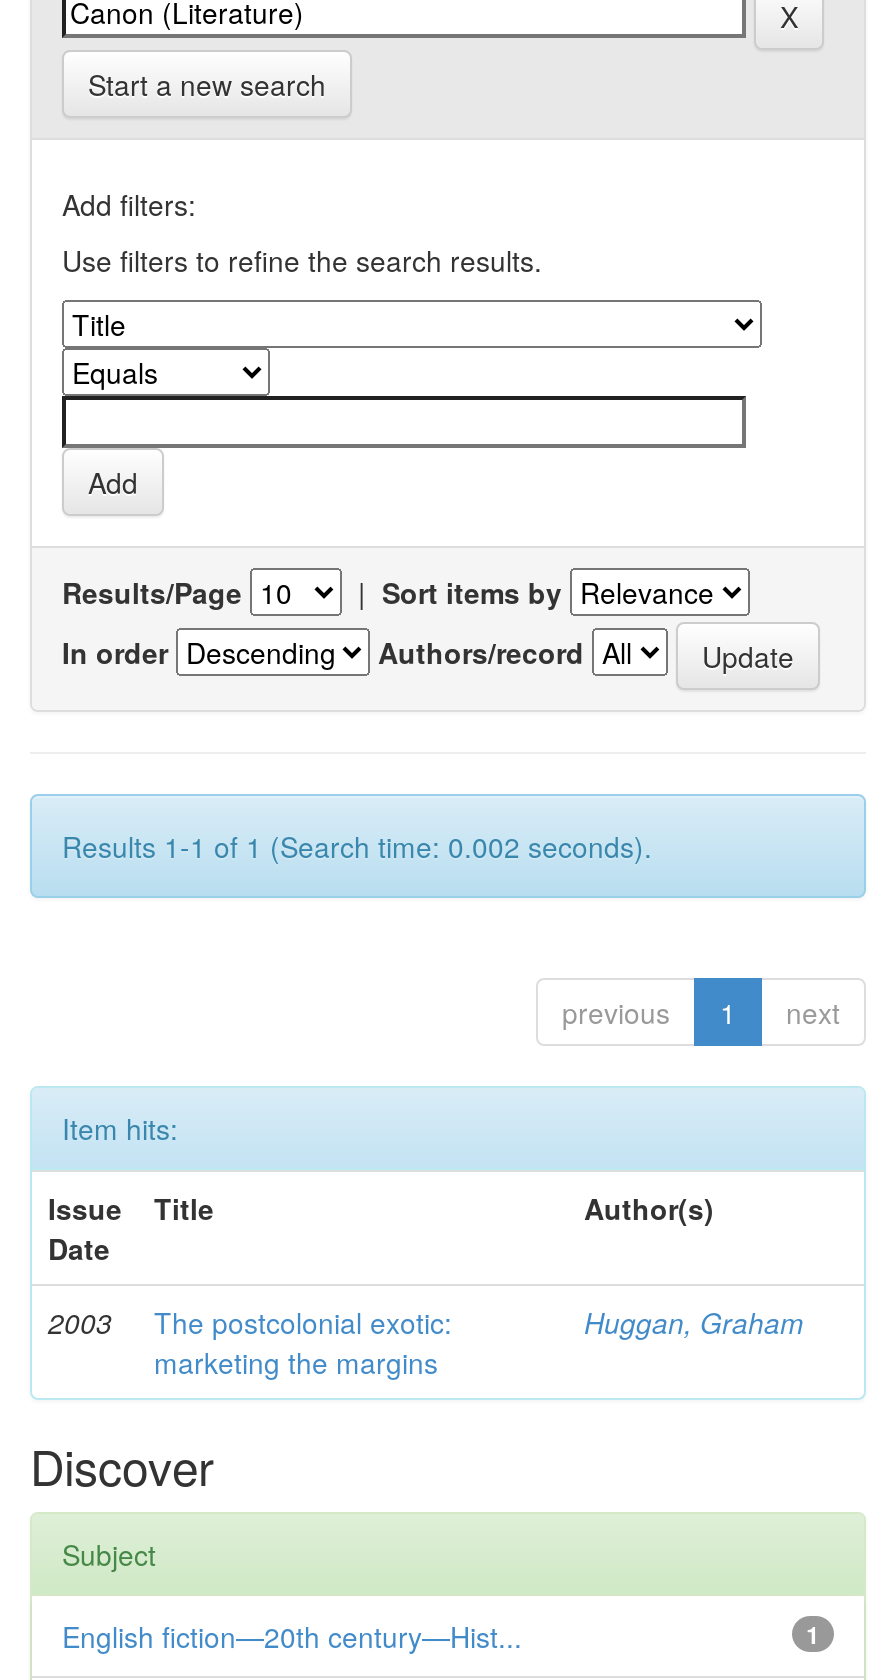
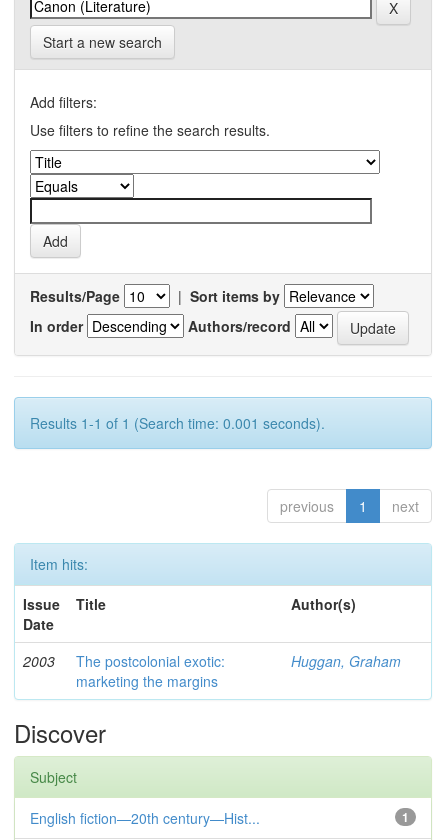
[62,826,652,866] Results 1-1 of 1 (Search time: 0.002 seconds). -> [30,413,325,433] Results 1-1 of 1 (Search time: 0.001 seconds).

